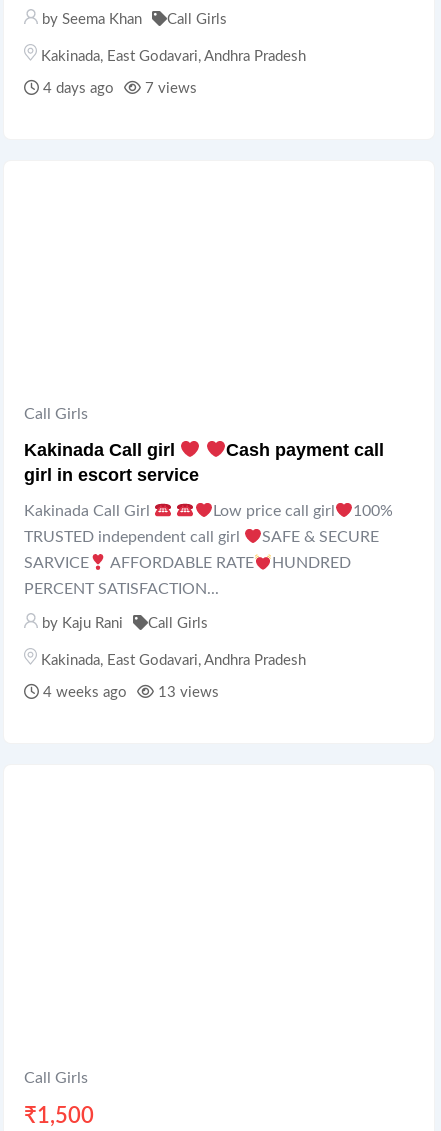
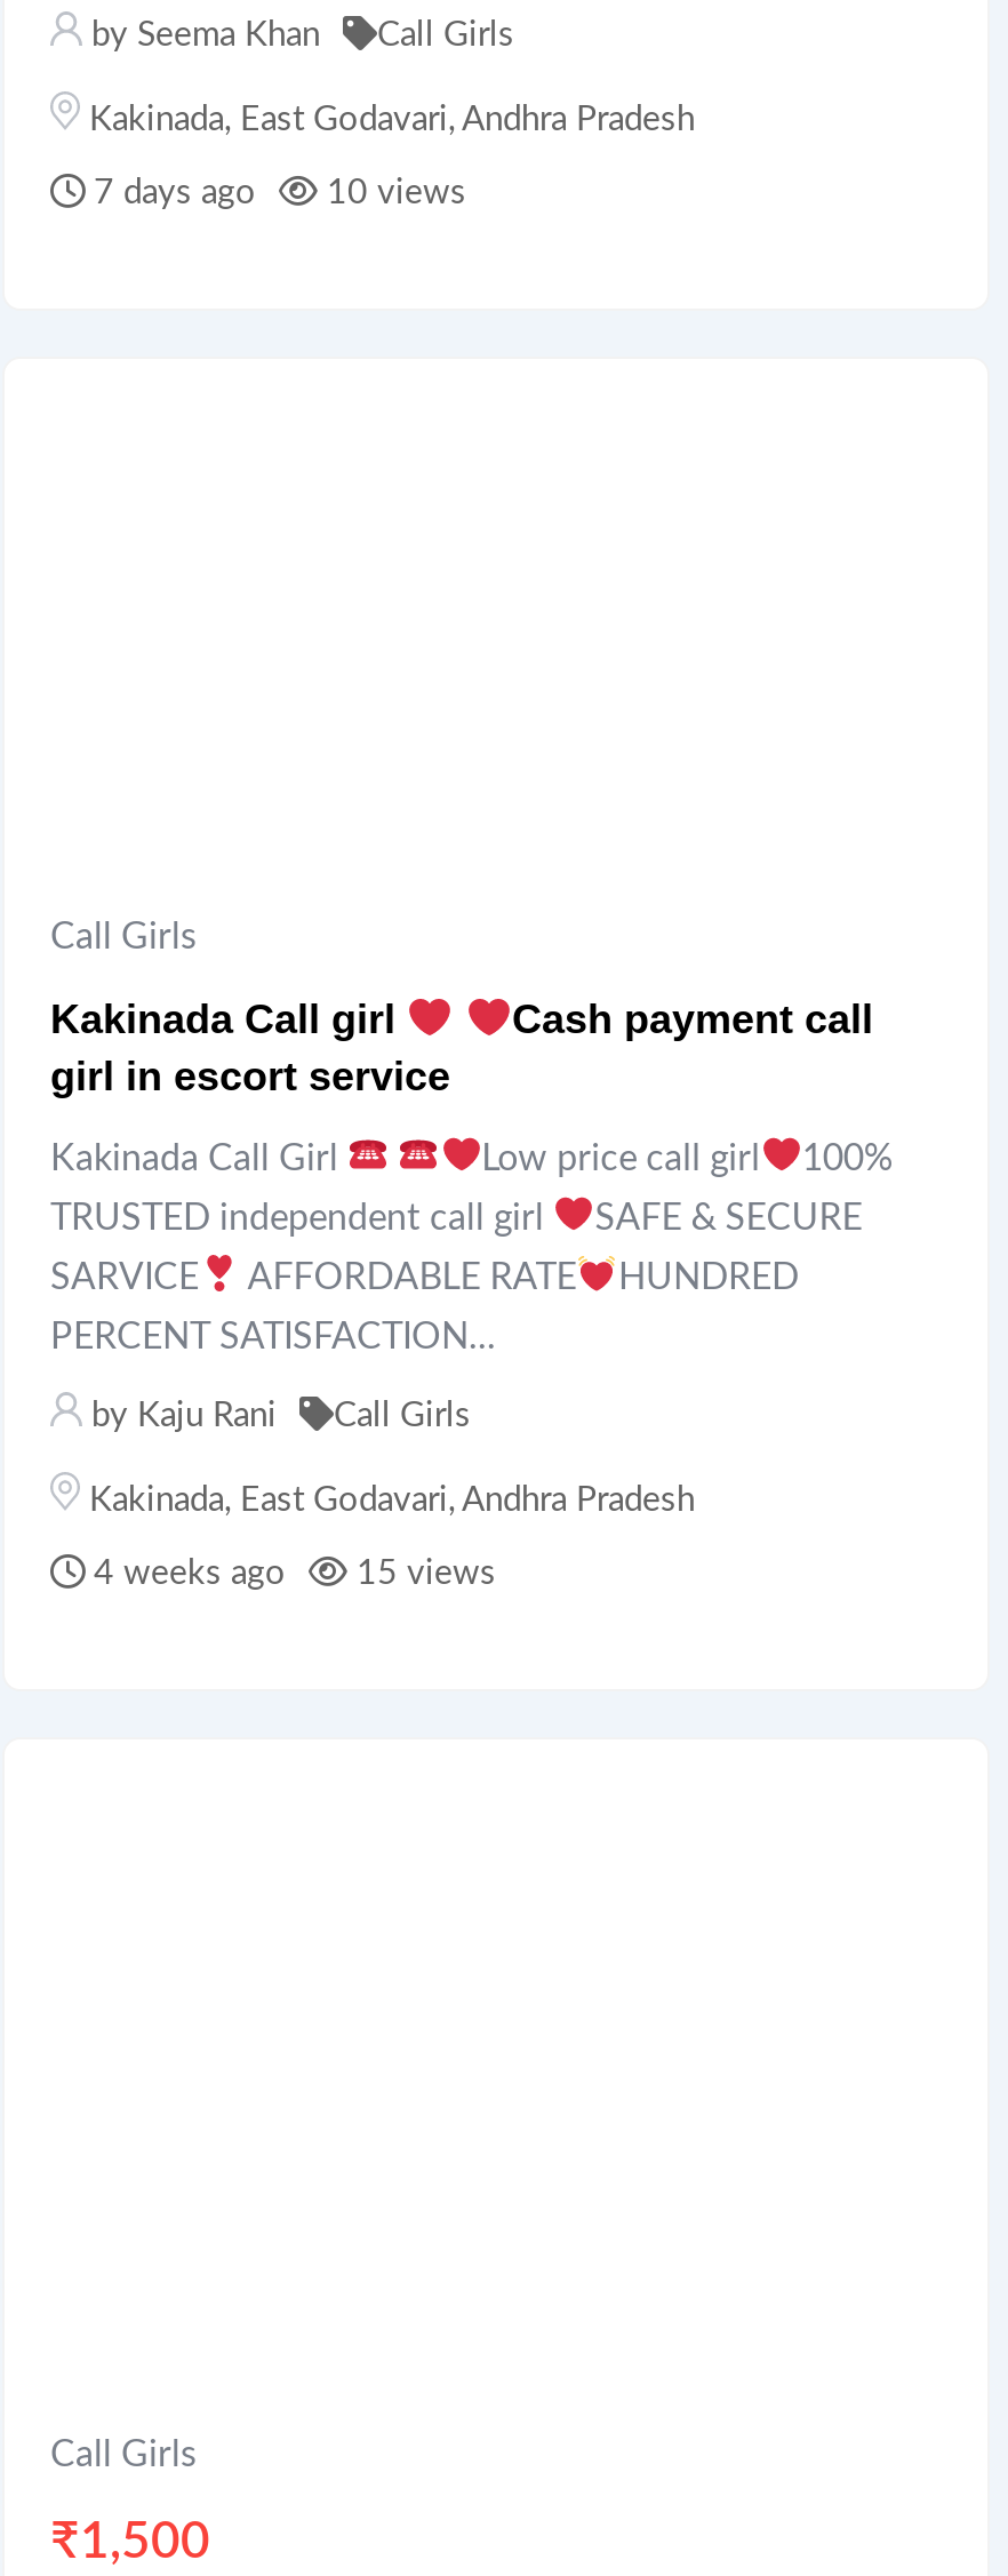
[39,81,114,96] 4 days ago -> [85,176,256,210] 7 days ago
[141,81,197,96] 7 views -> [318,176,466,210] 10 views
[39,685,219,700] 4 weeks ago 13 views -> [85,1557,496,1591] 4 weeks ago 15 views

